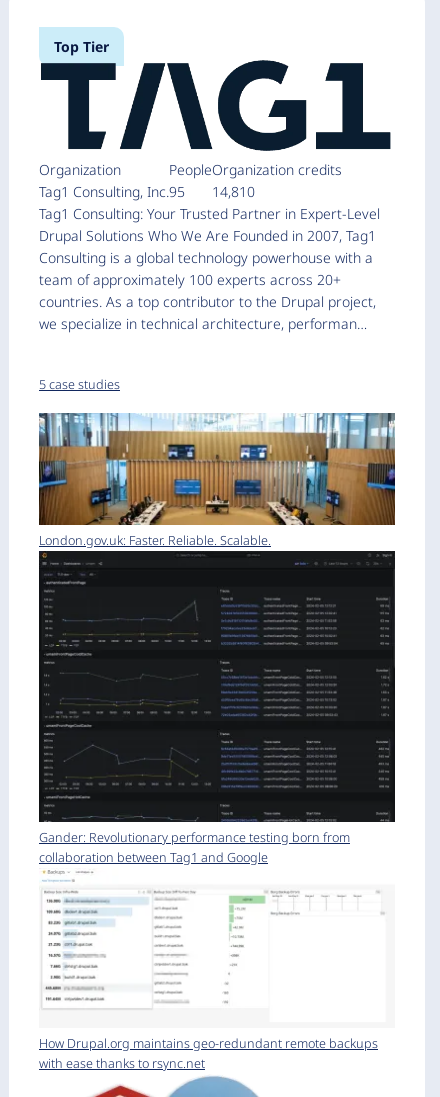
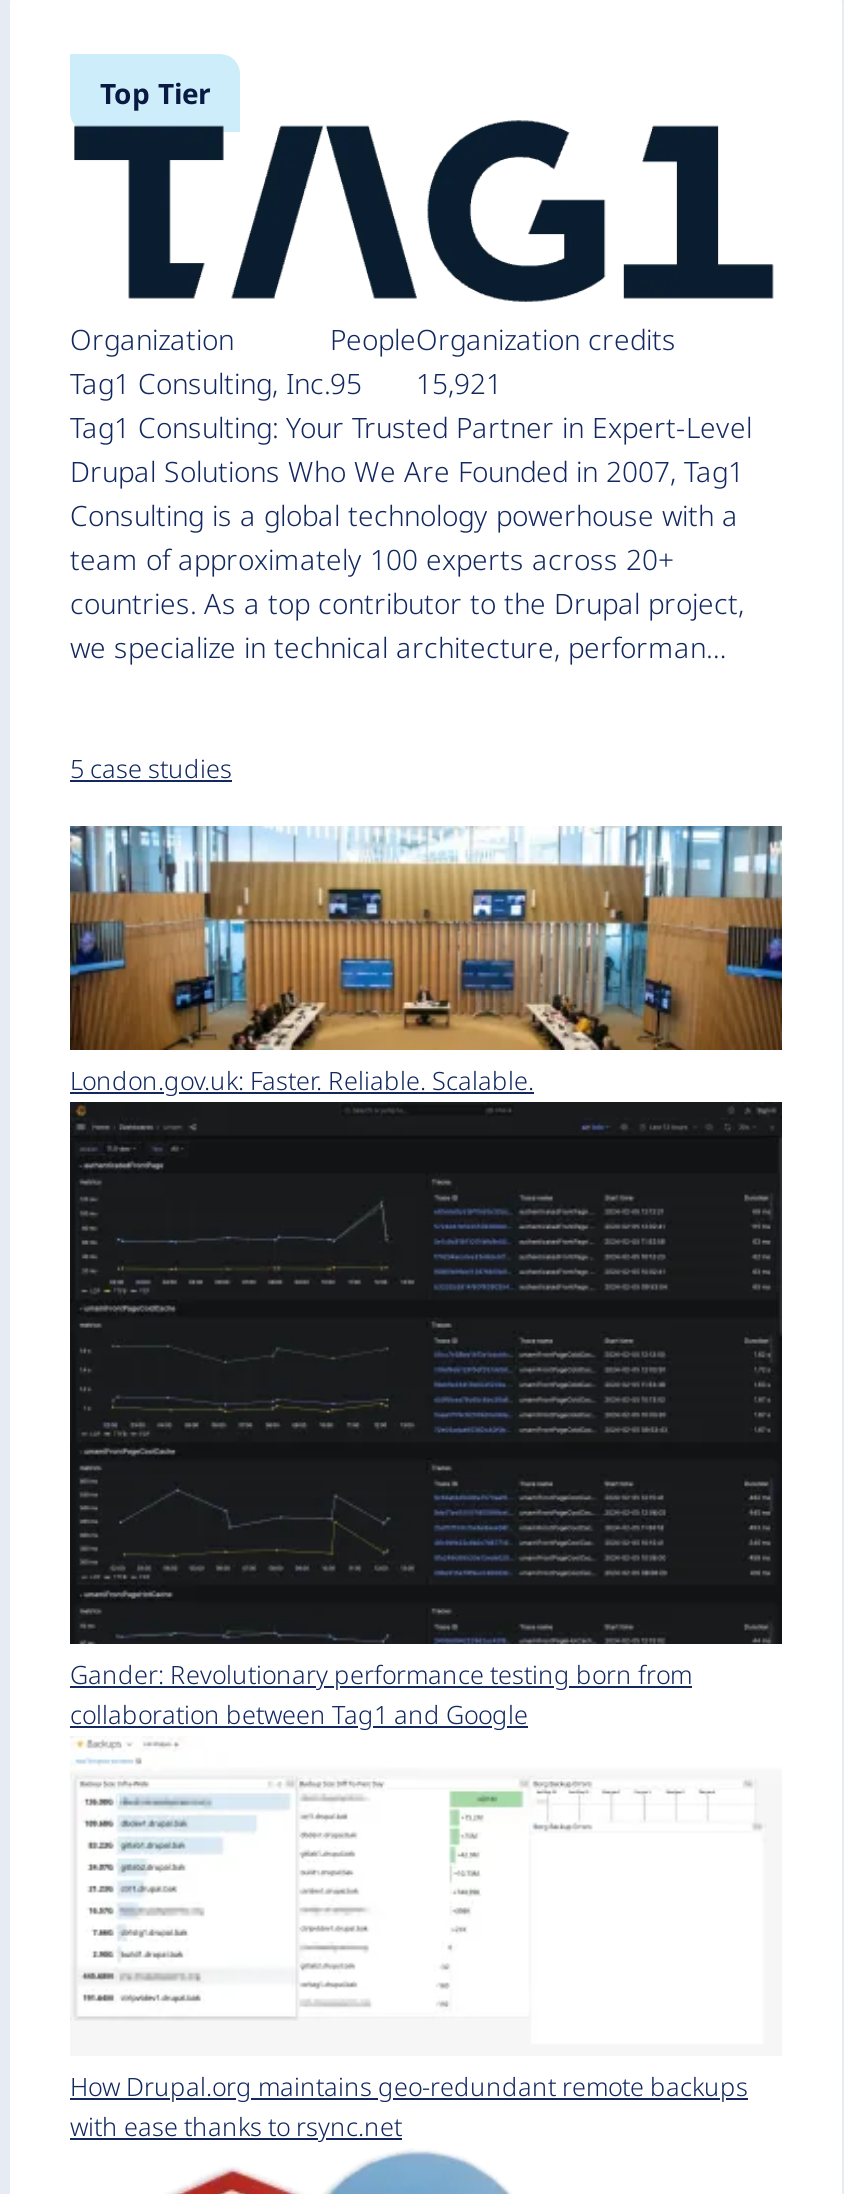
[39,182,255,201] Tag1 Consulting, Inc. 95 14,810 -> [70,365,502,403] Tag1 Consulting, Inc. 95 15,921

